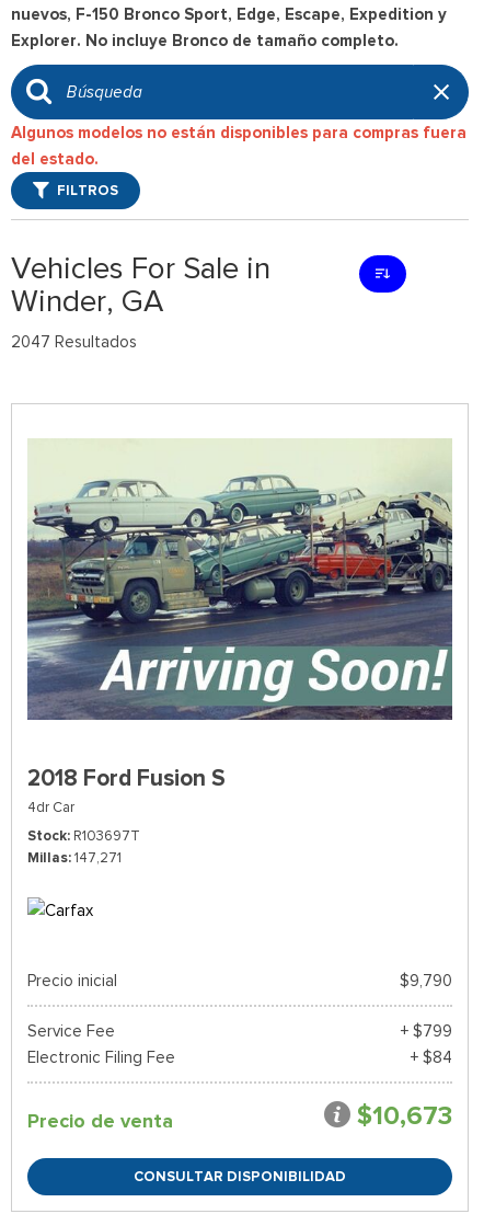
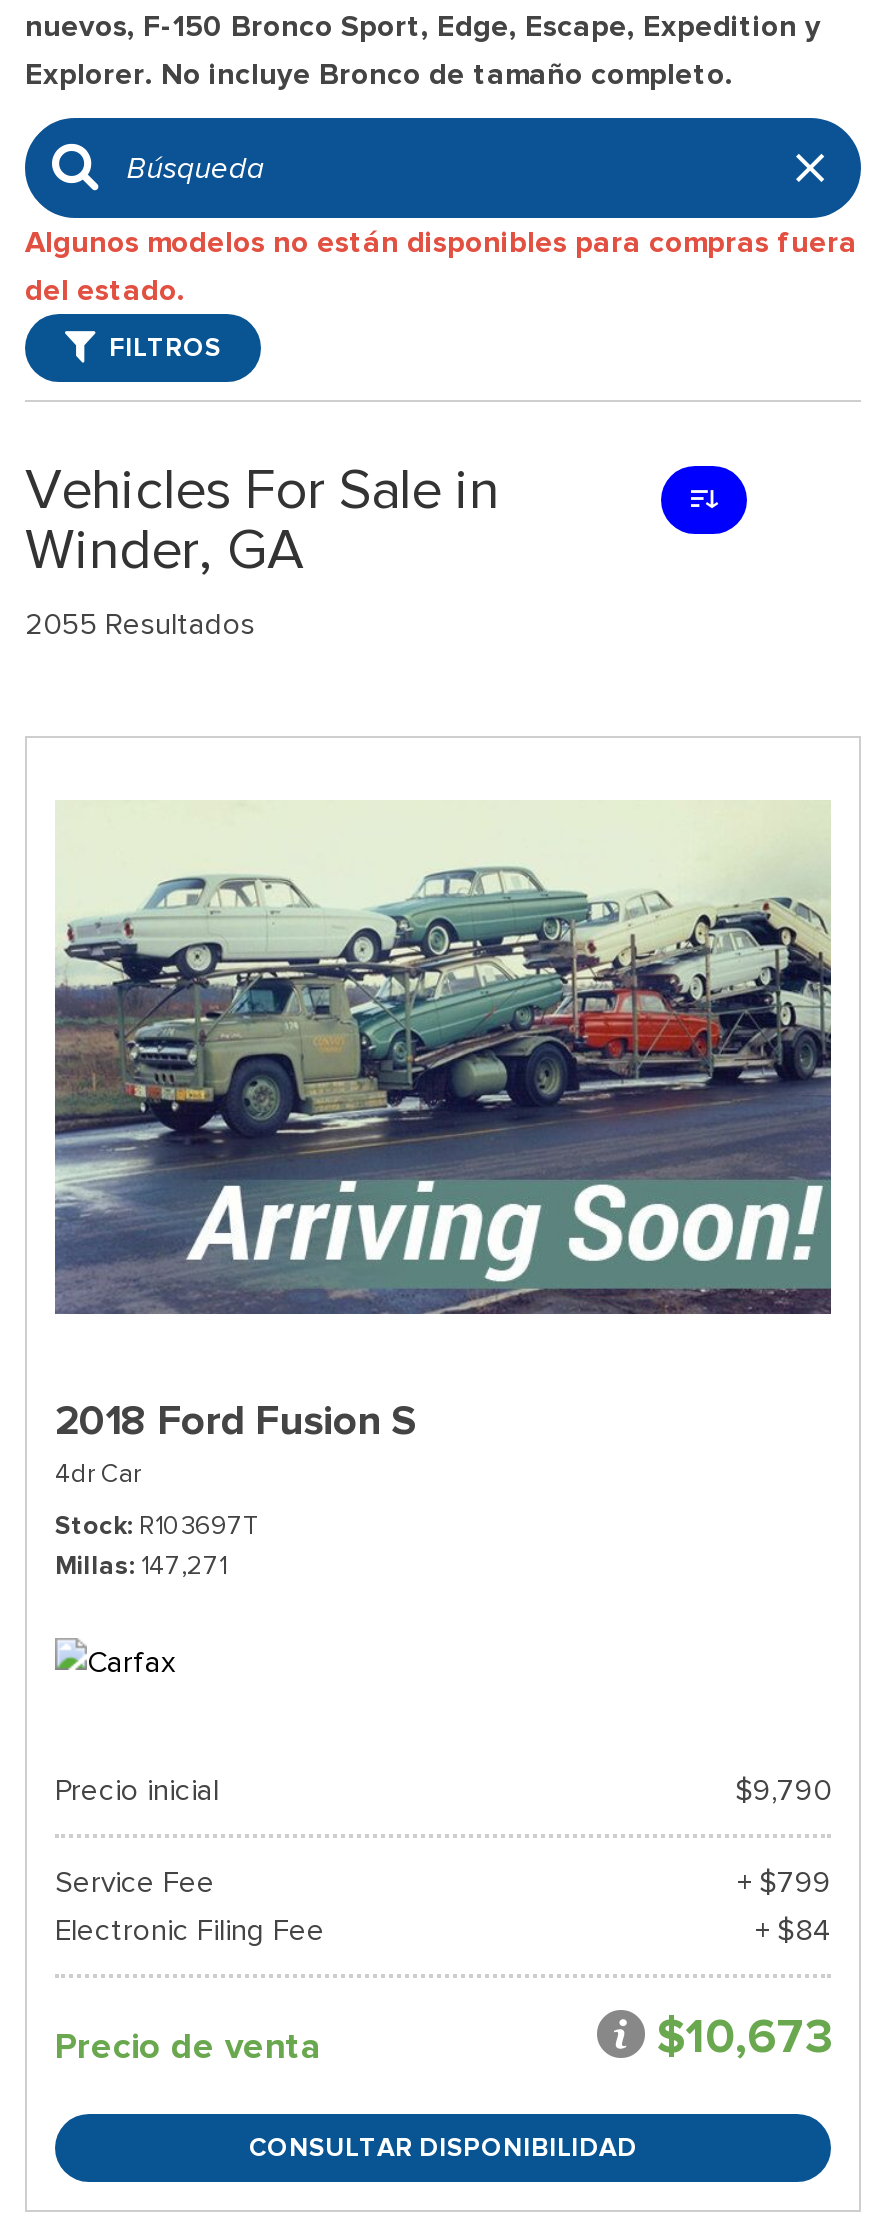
[11,332,137,352] 2047 Resultados -> [25,606,255,642] 2055 Resultados

